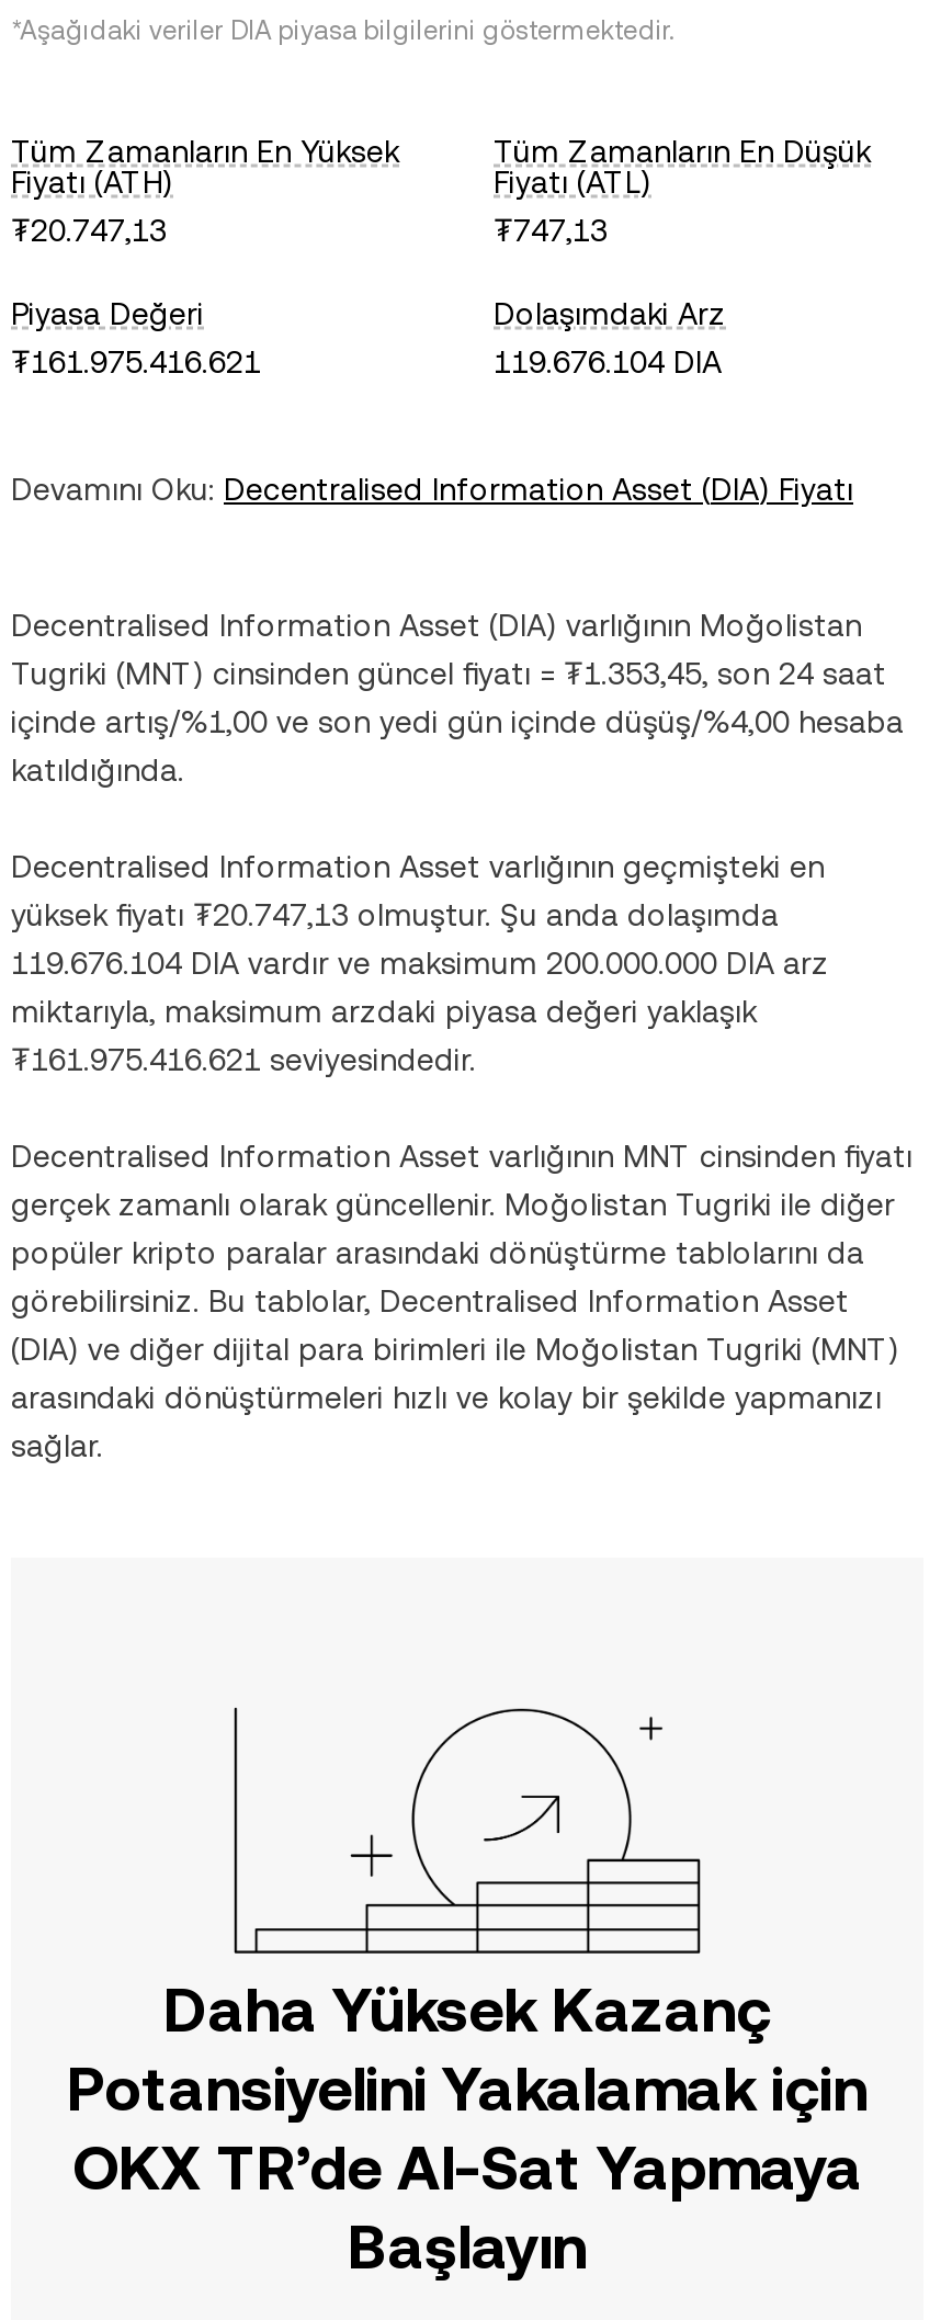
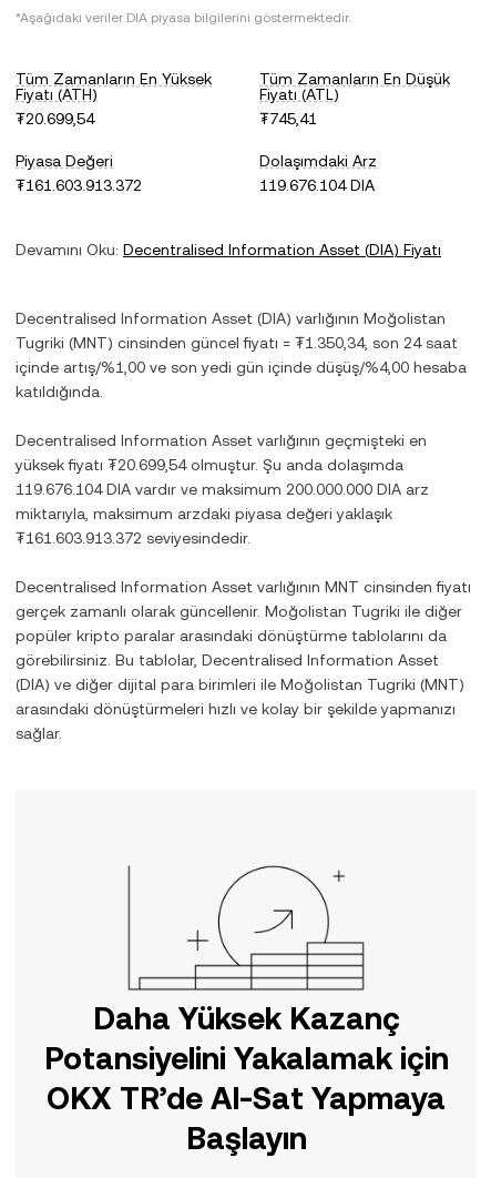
[11,213,167,248] ₮20.747,13 -> [16,110,94,128] ₮20.699,54
[494,213,608,248] ₮747,13 -> [259,110,317,128] ₮745,41
[11,344,261,380] ₮161.975.416.621 -> [16,176,142,194] ₮161.603.913.372
[11,656,886,691] Tugriki (MNT) cinsinden güncel fiyatı = ₮1.353,45, son 24 saat -> [16,334,458,352] Tugriki (MNT) cinsinden güncel fiyatı = ₮1.350,34, son 24 saat
[11,897,779,932] yüksek fiyatı ₮20.747,13 olmuştur. Şu anda dolaşımda -> [16,456,403,474] yüksek fiyatı ₮20.699,54 olmuştur. Şu anda dolaşımda
[11,1042,476,1077] ₮161.975.416.621 seviyesindedir. -> [16,529,250,547] ₮161.603.913.372 seviyesindedir.

